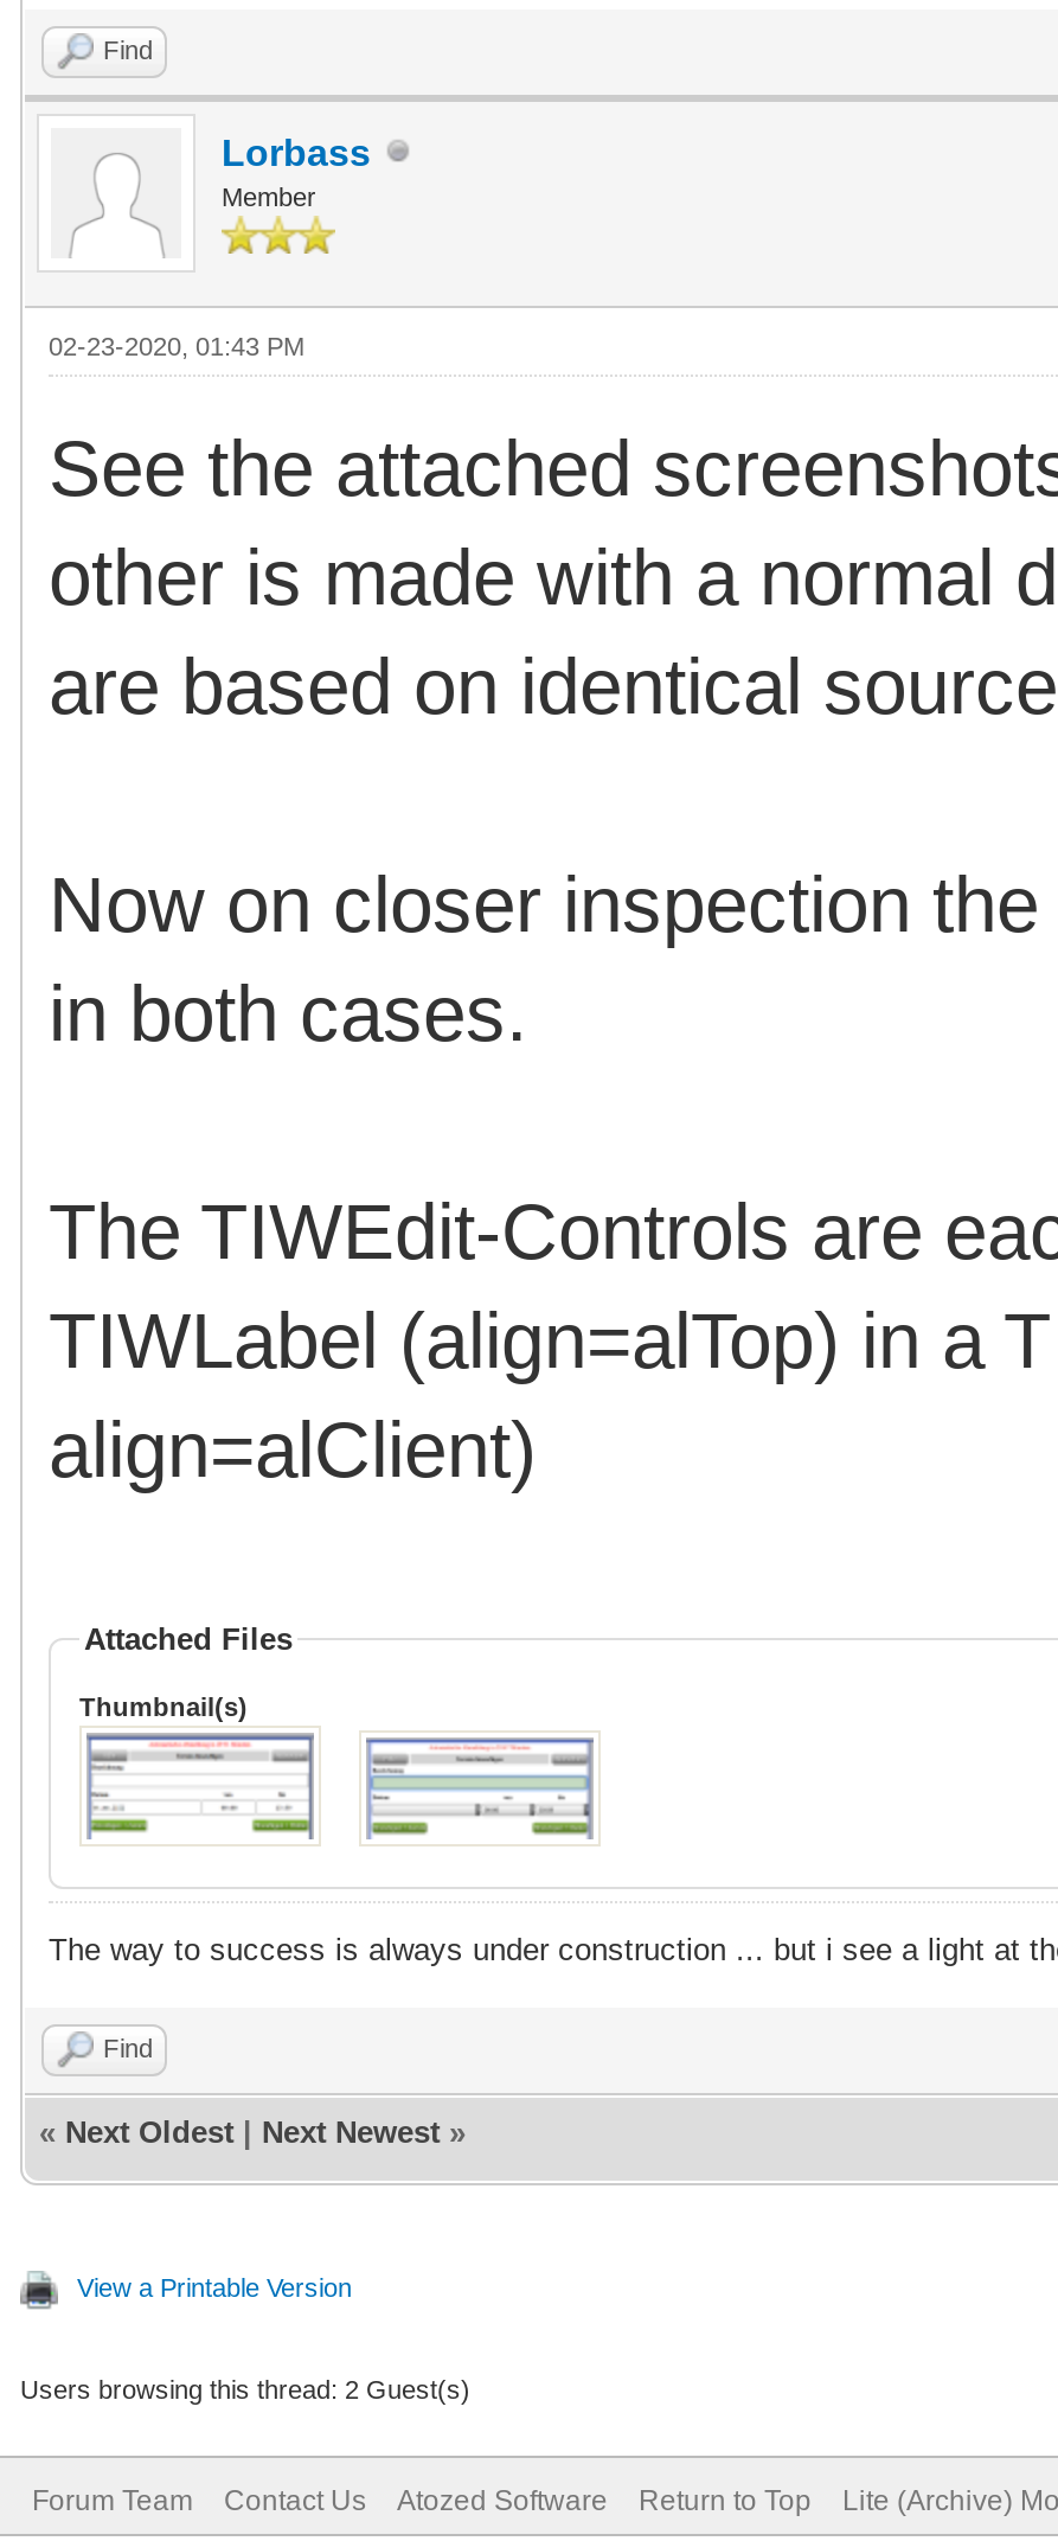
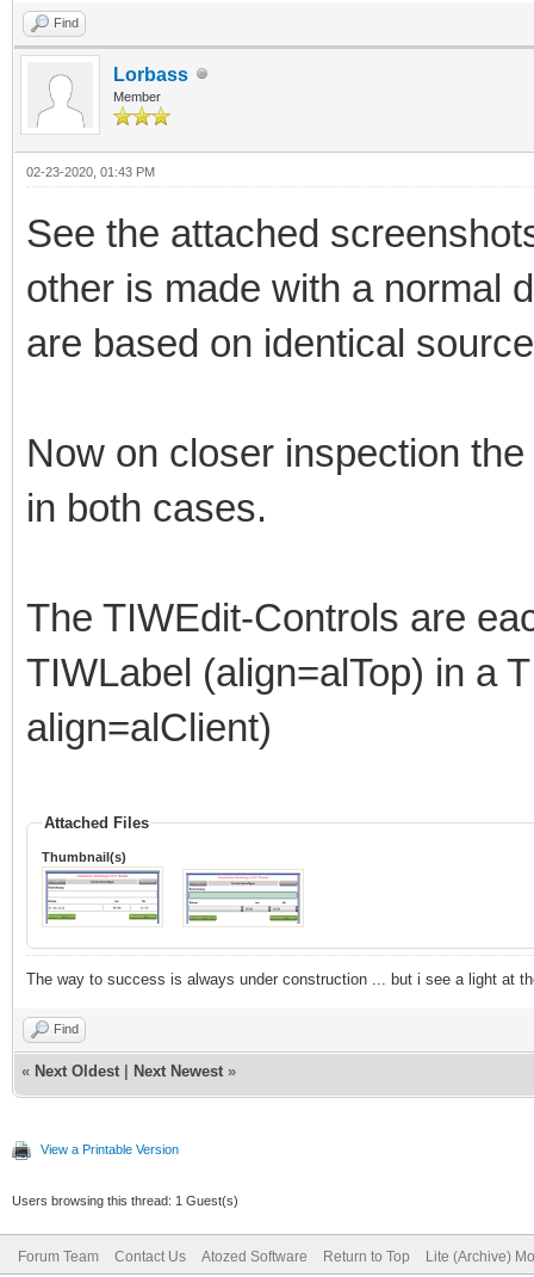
[20,2375,470,2403] Users browsing this thread: 2 Guest(s) -> [12,1193,238,1208] Users browsing this thread: 1 Guest(s)

